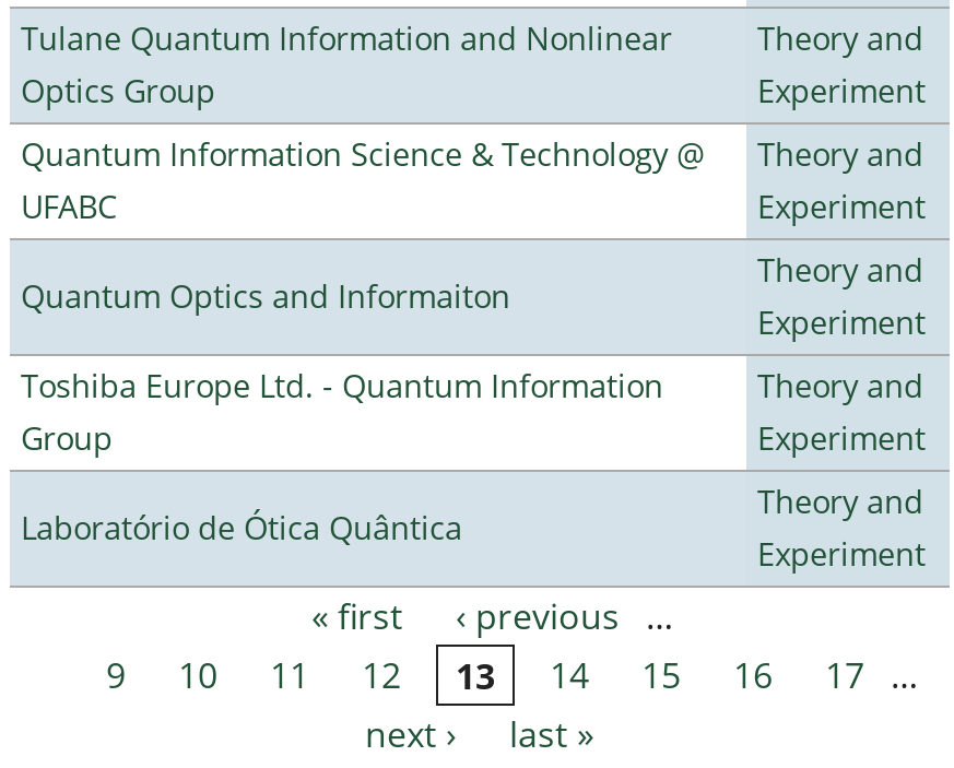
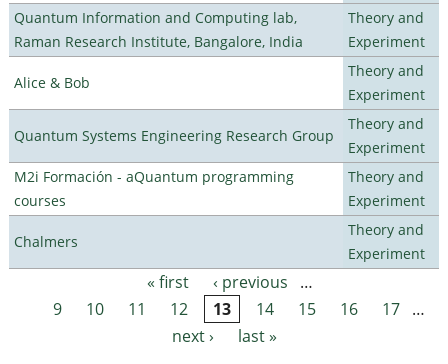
[21,17,672,111] Tulane Quantum Information and Nonlinear | Optics Group -> [14,8,303,51] Quantum Information and Computing lab, | Raman Research Institute, Bangalore, India
[21,133,705,227] Quantum Information Science & Technology @ | UFABC -> [14,73,90,92] Alice & Bob
[21,275,510,317] Quantum Optics and Informaiton -> [14,126,334,145] Quantum Systems Engineering Research Group
[21,365,663,459] Toshiba Europe Ltd. - Quantum Information | Group -> [14,167,294,210] M2i Formación - aQuantum programming | courses
[21,507,462,548] Laboratório de Ótica Quântica -> [14,232,78,251] Chalmers

